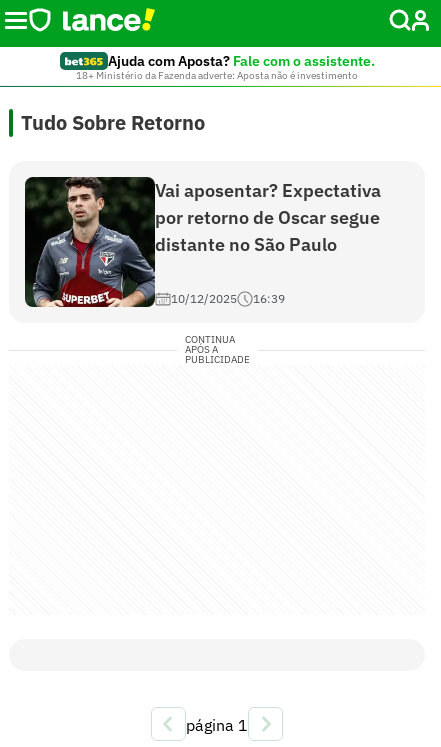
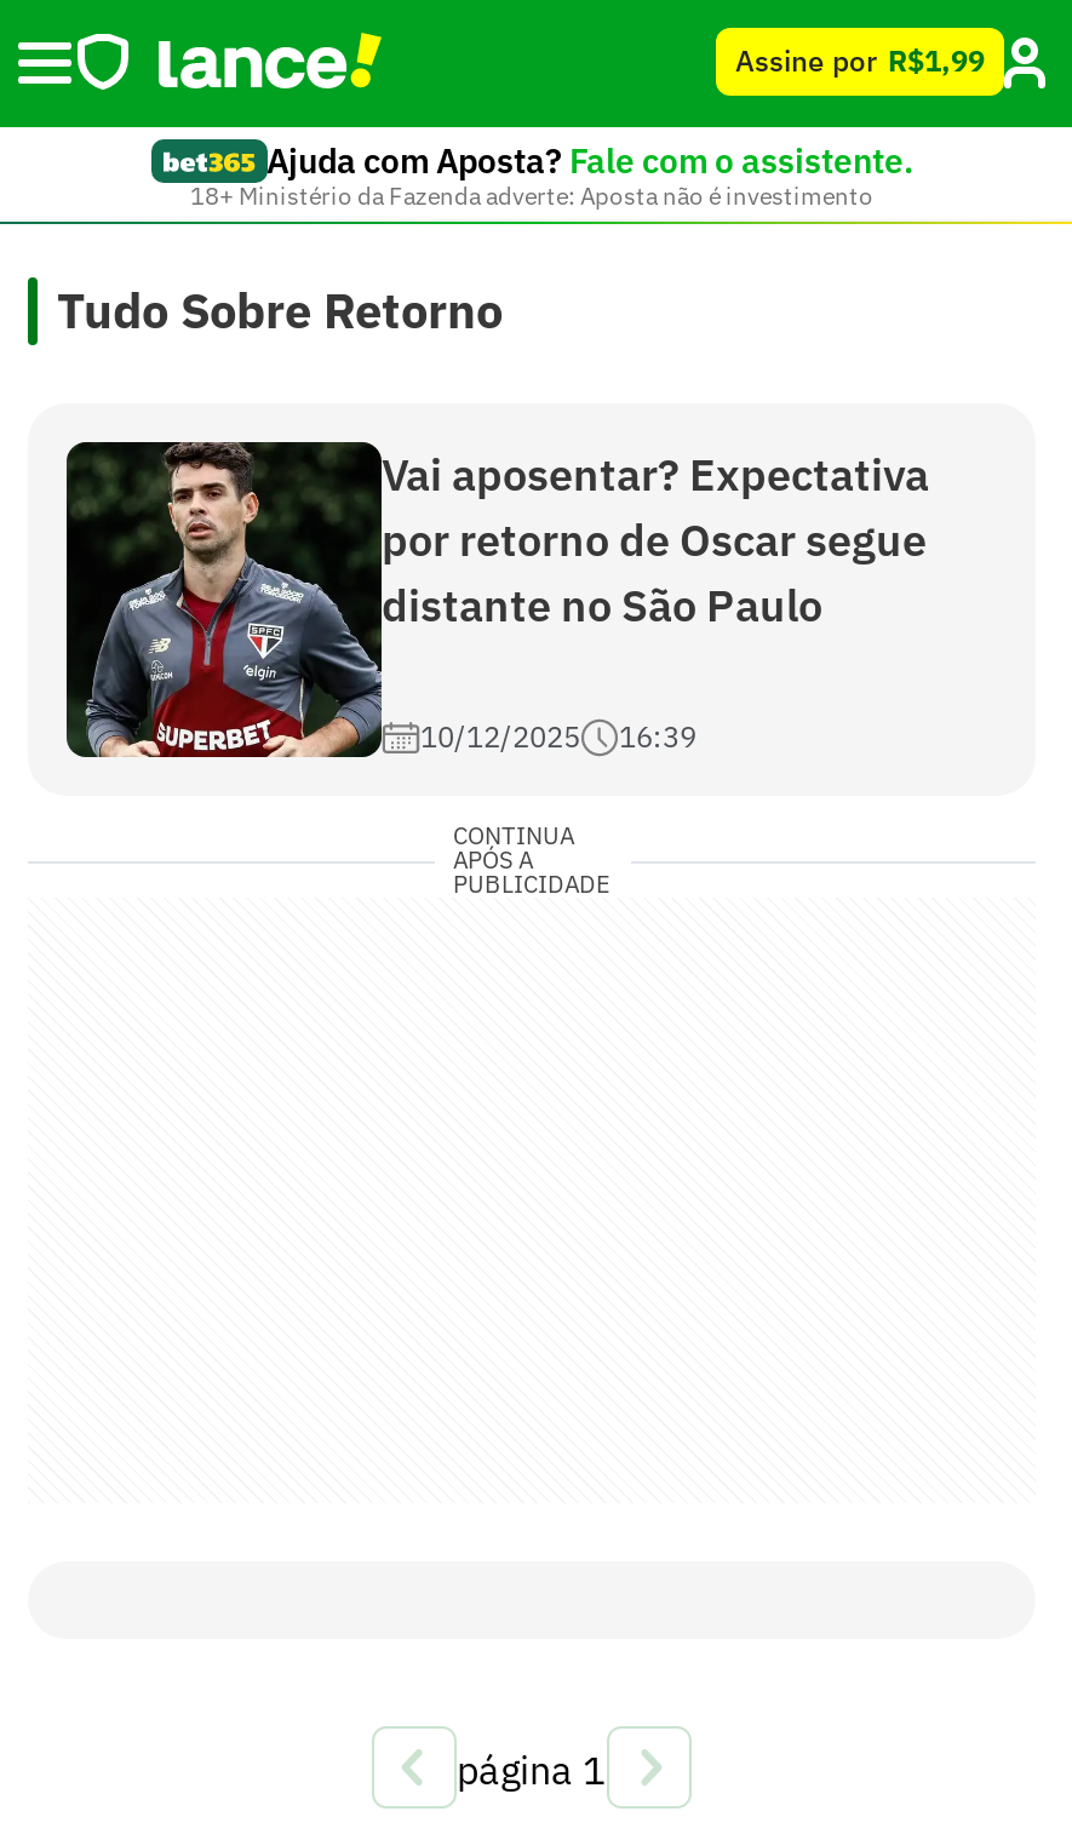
none -> [735,42,985,79] Assine por R$1,99

